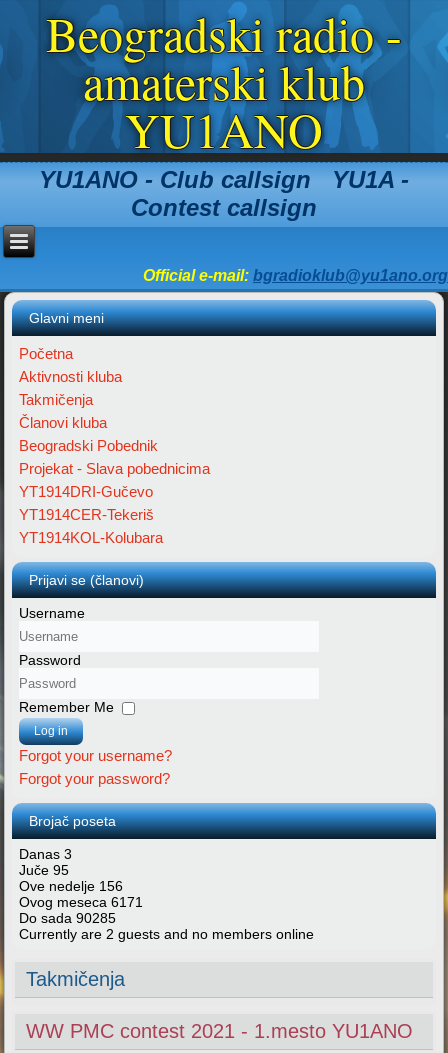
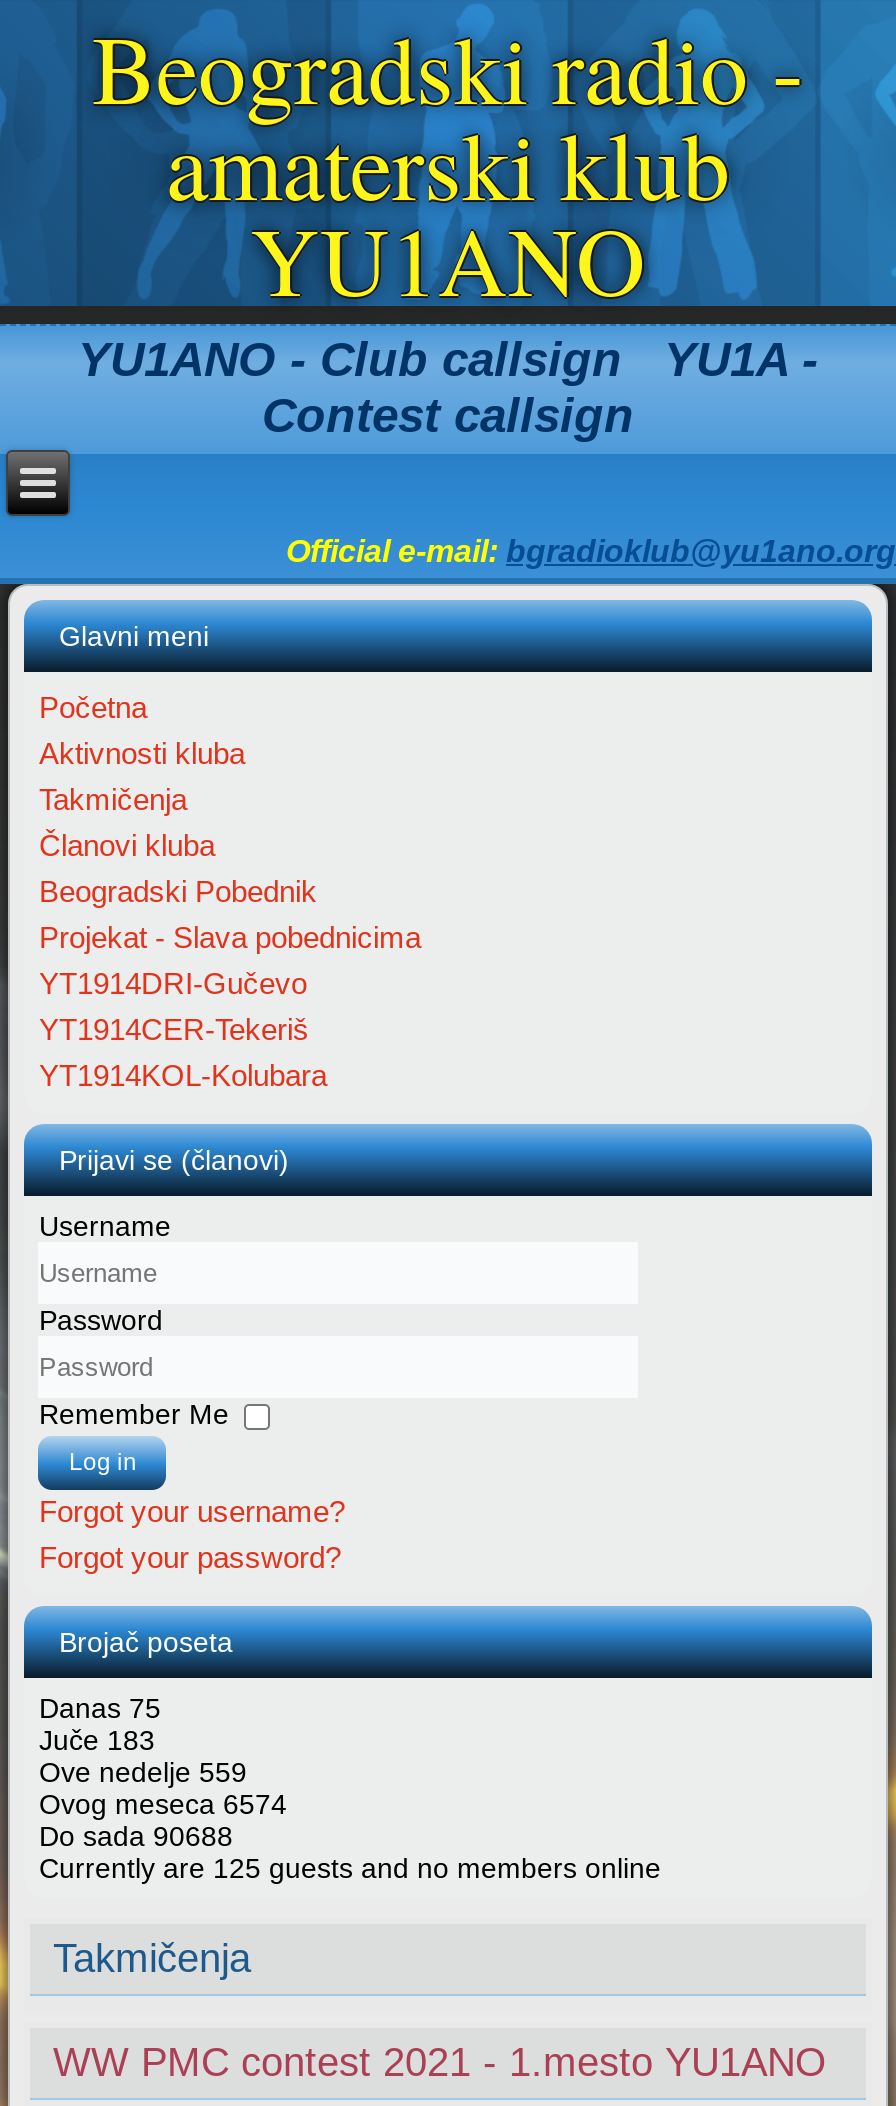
[19,846,72,862] Danas 3 -> [39,1692,161,1724] Danas 75
[19,862,69,878] Juče 95 -> [39,1724,155,1756] Juče 183
[19,878,123,894] Ove nedelje 156 -> [39,1756,247,1788] Ove nedelje 559
[19,894,143,910] Ovog meseca 6171 -> [39,1788,287,1820] Ovog meseca 6574
[19,910,116,926] Do sada 90285 -> [39,1820,233,1852] Do sada 90688
[19,926,314,942] Currently are 2 guests and no members online -> [39,1852,661,1884] Currently are 125 guests and no members online

